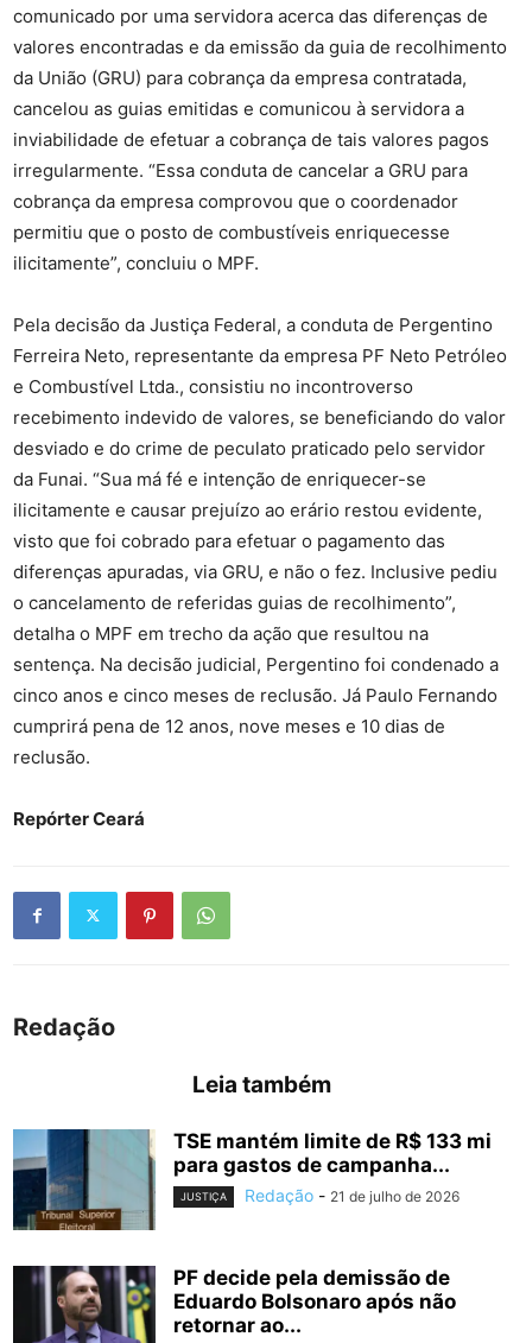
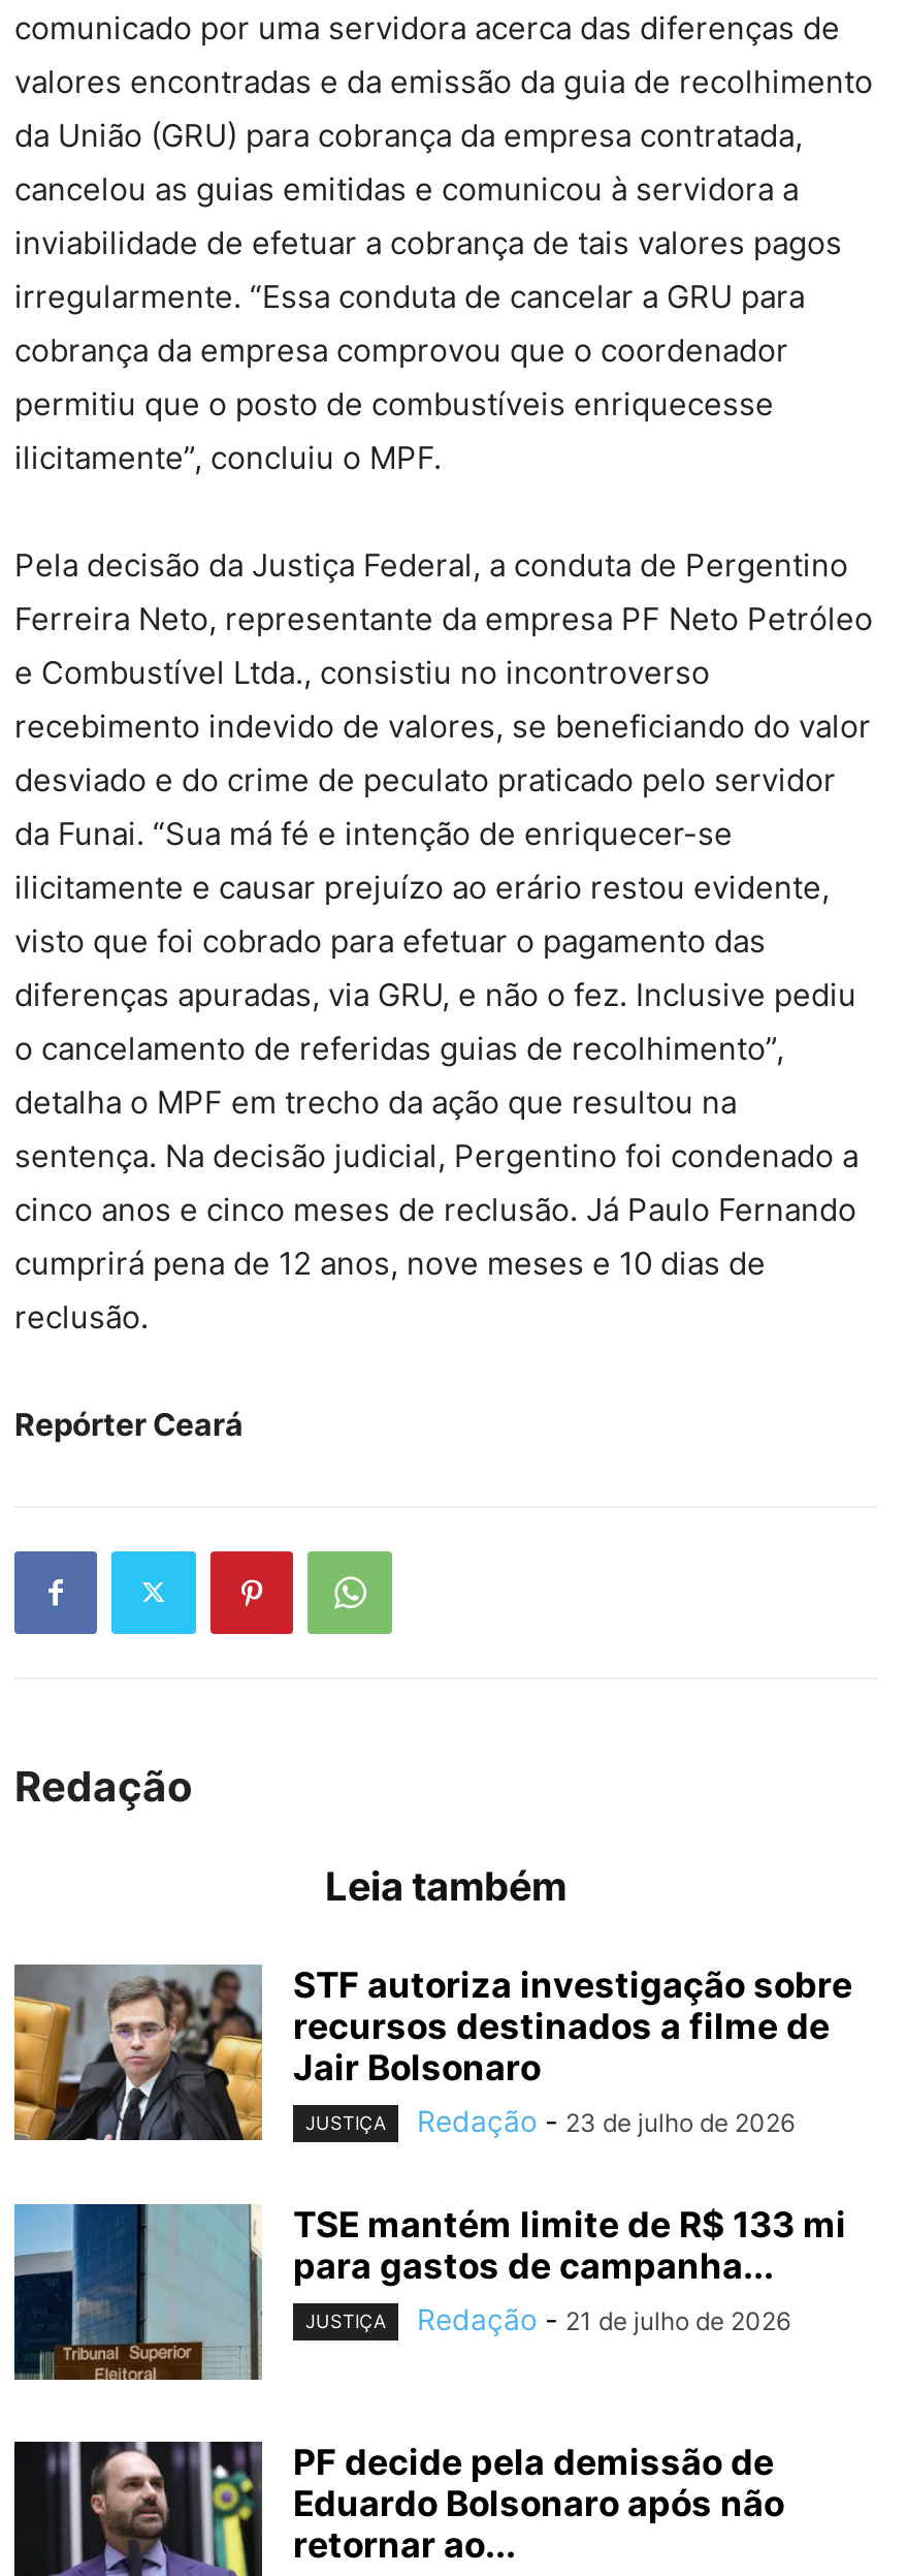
none -> [12,1962,852,2142] [image] | STF autoriza investigação sobre | recursos destinados a filme de | Jair Bolsonaro | JUSTIÇA | Redação - 23 de julho de 2026

